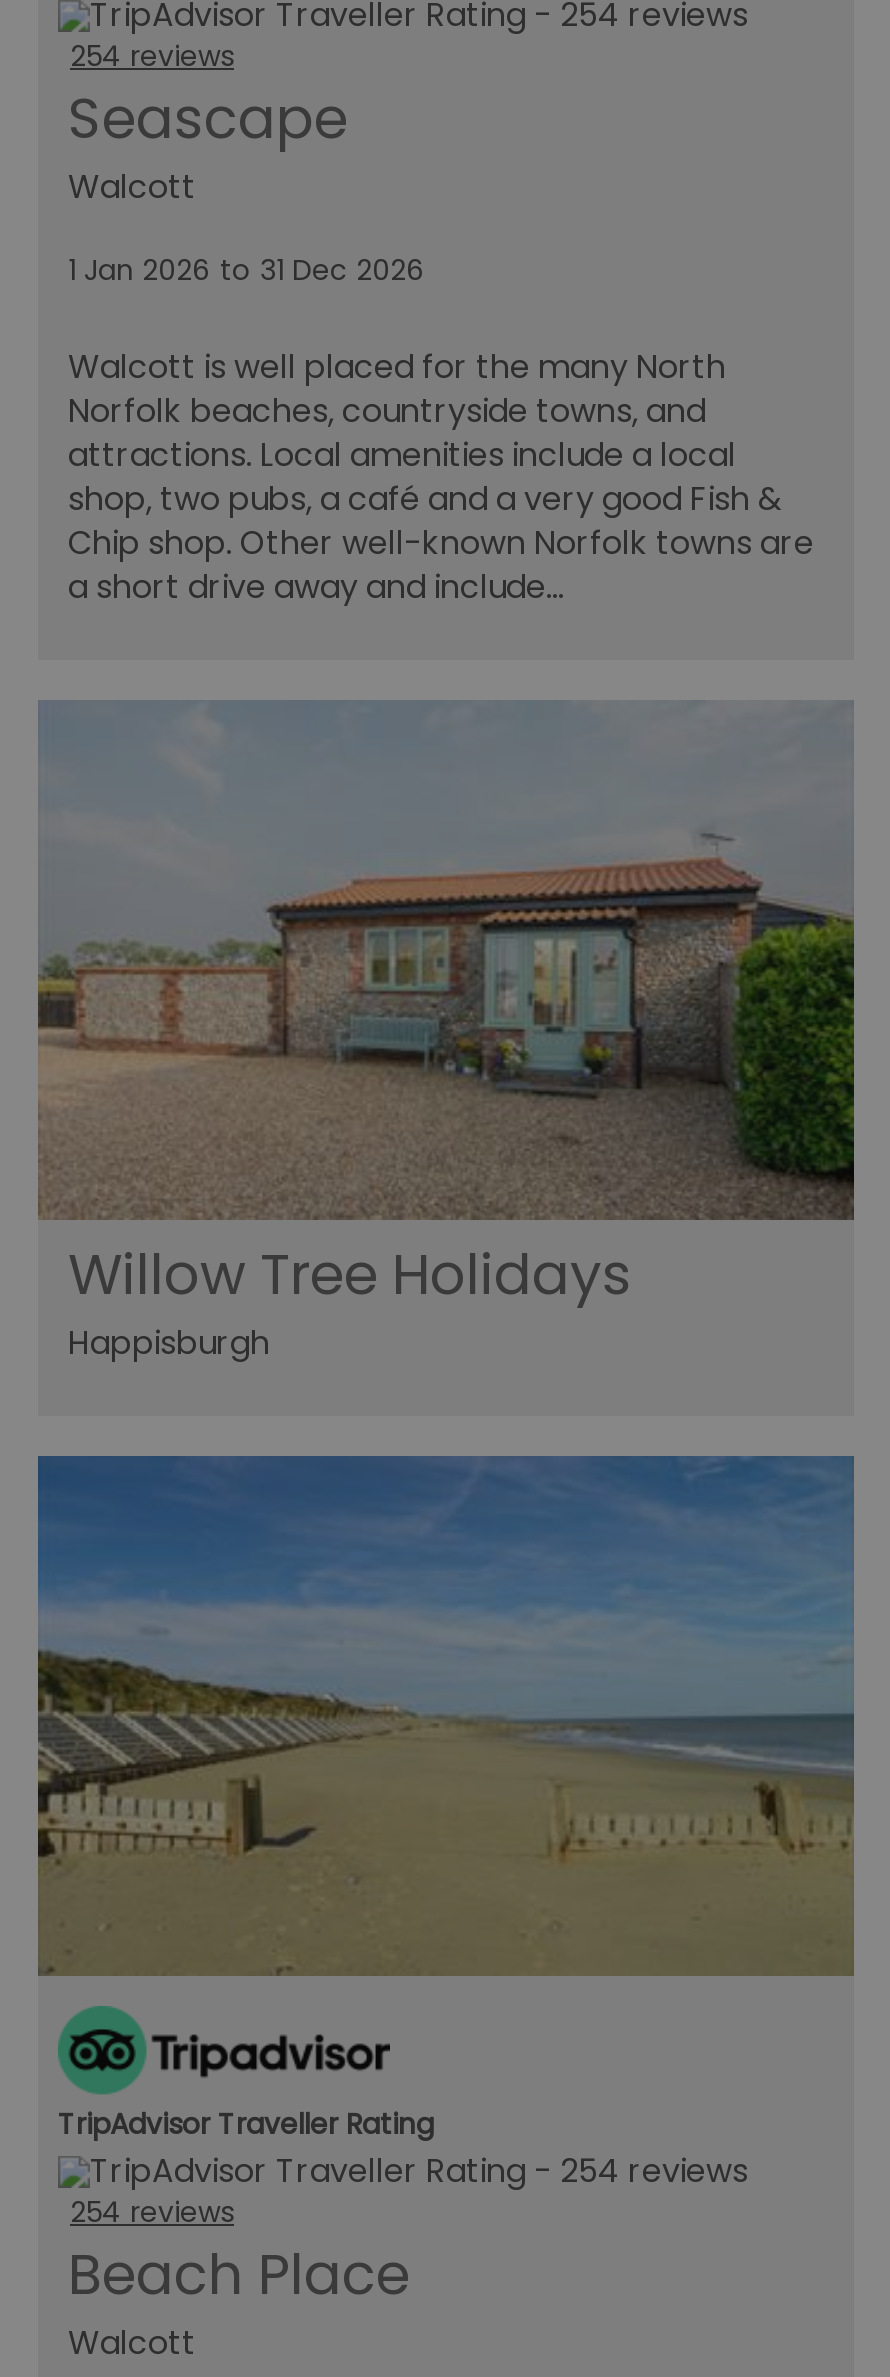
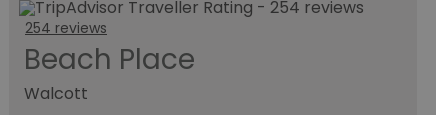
[68,80,814,610] Seascape | Walcott | 1 Jan 2026 to 31 Dec 2026 | Walcott is well placed for the many North | Norfolk beaches, countryside towns, and | attractions. Local amenities include a local | shop, two pubs, a café and a very good Fish & | Chip shop. Other well-known Norfolk towns are | a short drive away and include… -> none
[36,700,856,1366] [image] | Willow Tree Holidays | Happisburgh -> none
[36,1454,856,1978] [image] -> none
[58,2004,434,2232] [image] | TripAdvisor Traveller Rating | 254 reviews -> none

